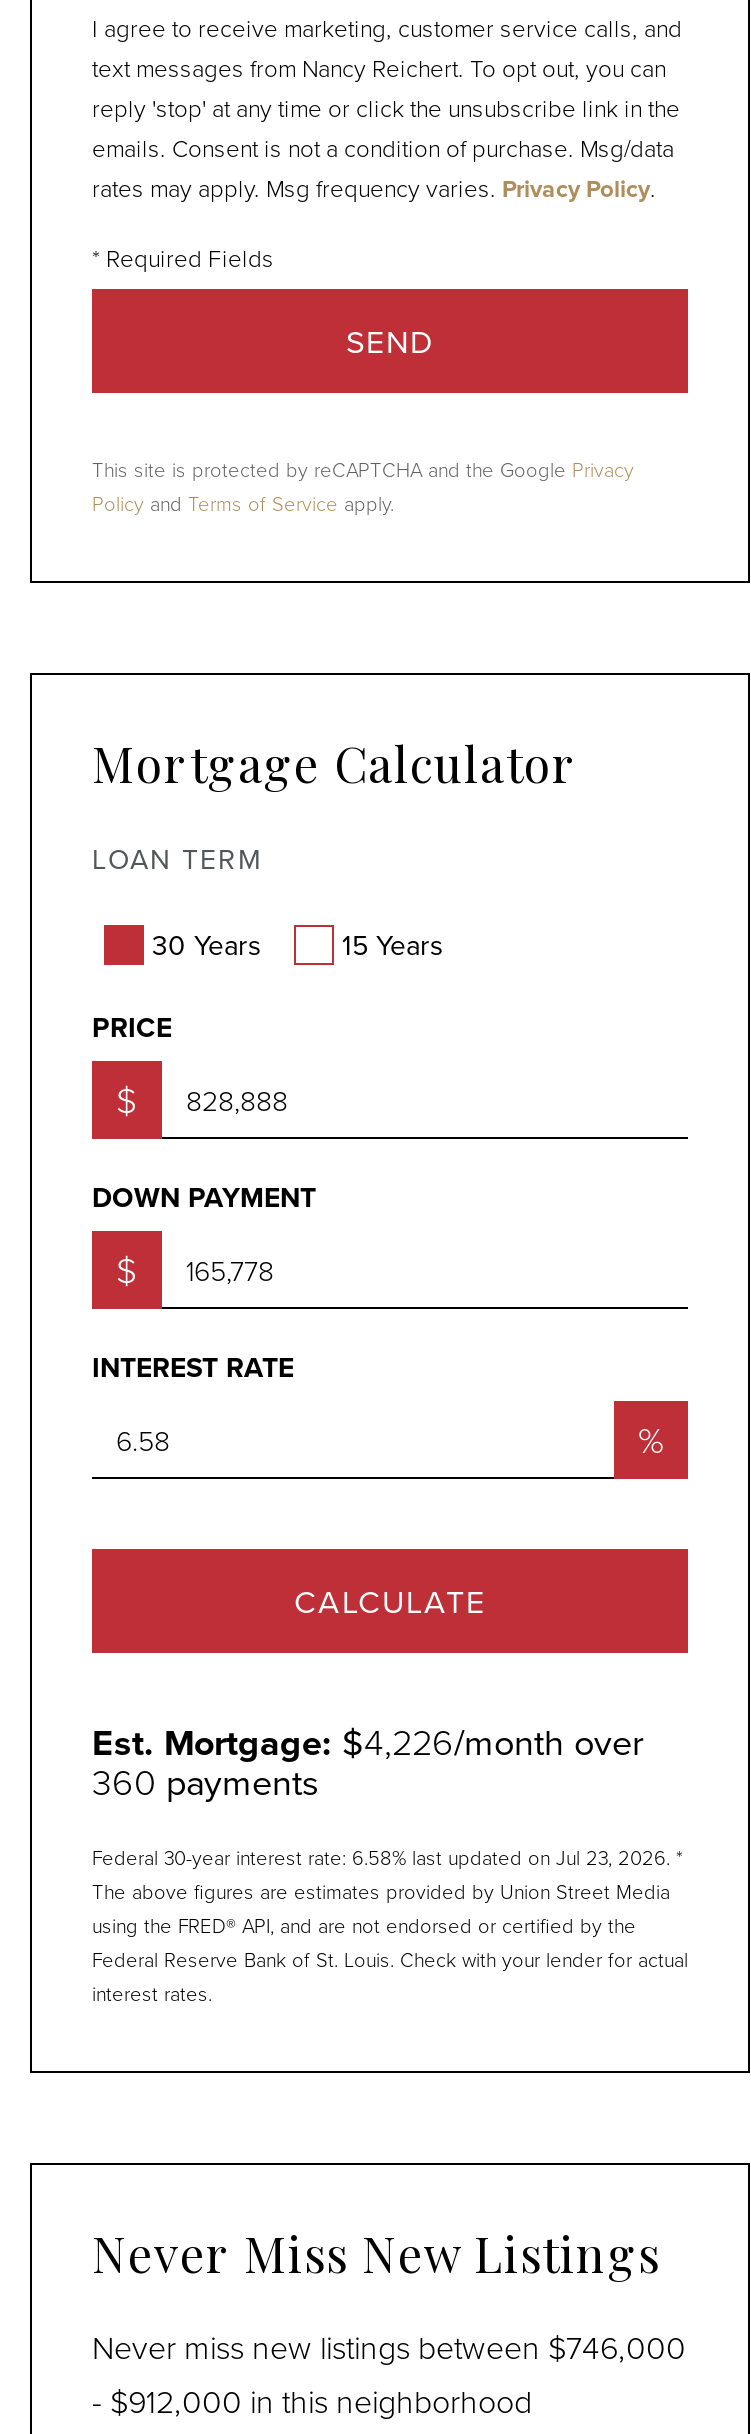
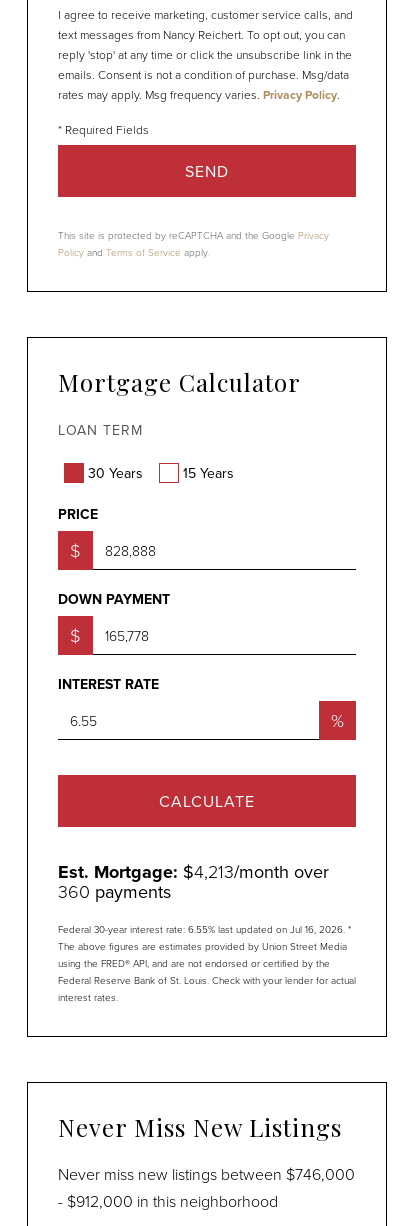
[92,1717,644,1769] Est. Mortgage: $4,226/month over -> [58,859,329,885] Est. Mortgage: $4,213/month over
[92,1843,682,1871] Federal 30-year interest rate: 6.58% last updated on Jul 23, 2026. * -> [58,922,351,936] Federal 30-year interest rate: 6.55% last updated on Jul 16, 2026. *

